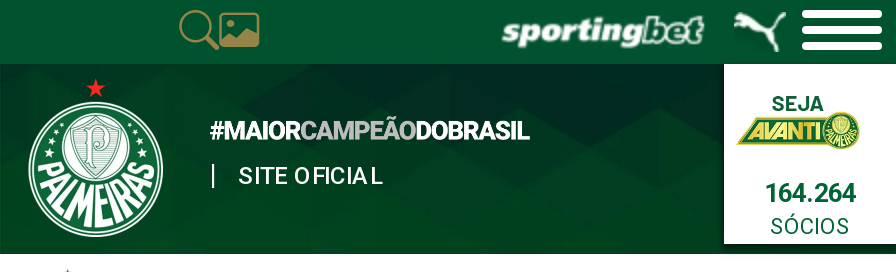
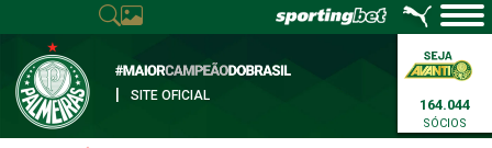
[764,178,856,208] 164.264 -> [420,96,470,113] 164.044

